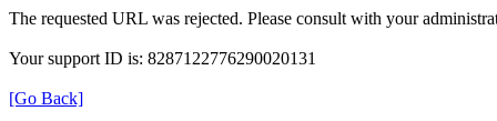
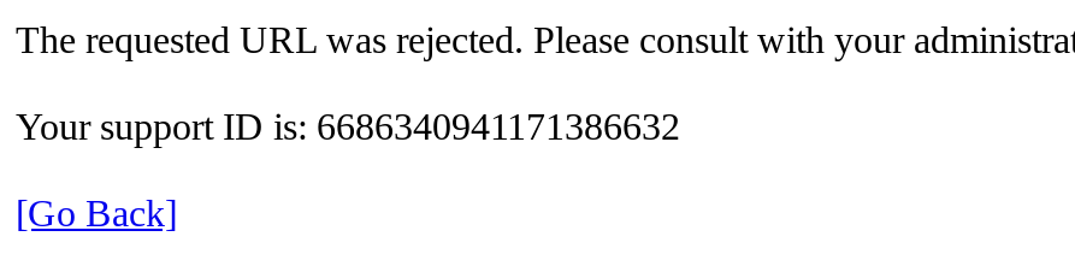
[9,49,316,68] Your support ID is: 8287122776290020131 -> [16,106,680,147] Your support ID is: 6686340941171386632

